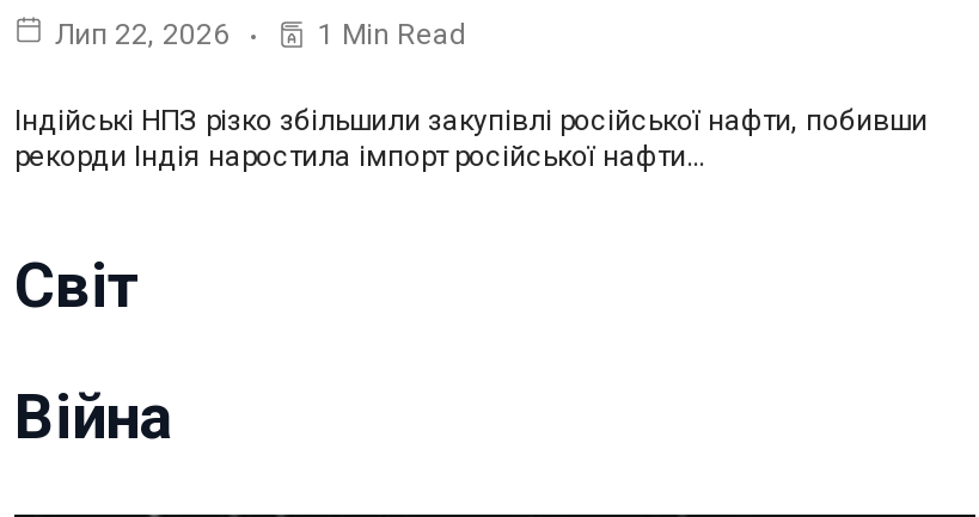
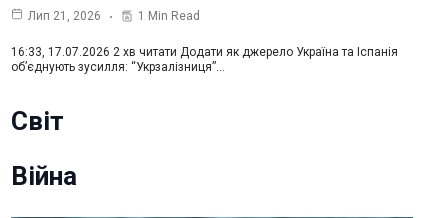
[55,18,230,52] Лип 22, 2026 -> [28,9,101,23] Лип 21, 2026
[14,104,928,173] Індійські НПЗ різко збільшили закупівлі російської нафти, побивши | рекорди Індія наростила імпорт російської нафти… -> [11,45,398,74] 16:33, 17.07.2026 2 хв читати Додати як джерело Україна та Іспанія | об’єднують зусилля: “Укрзалізниця”…

